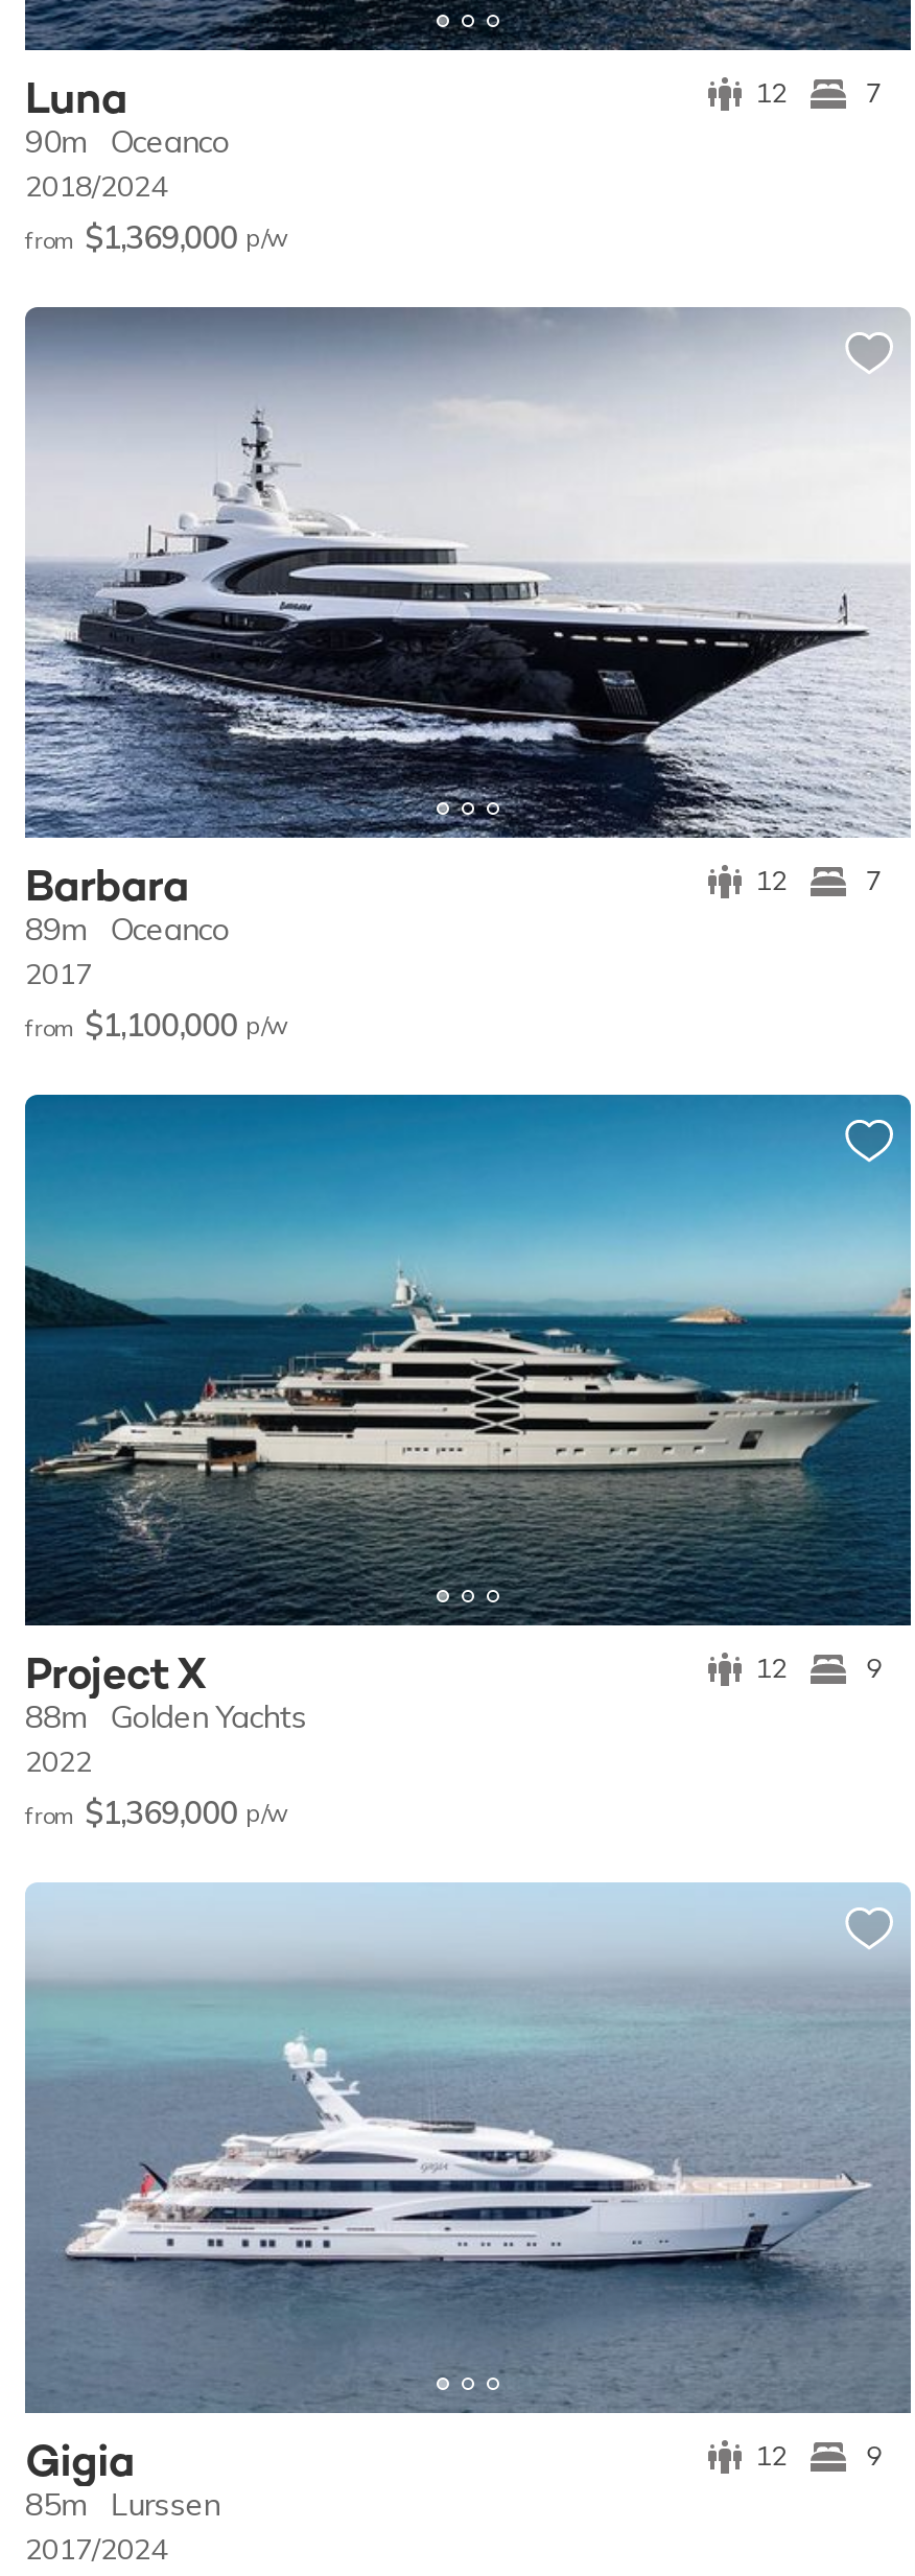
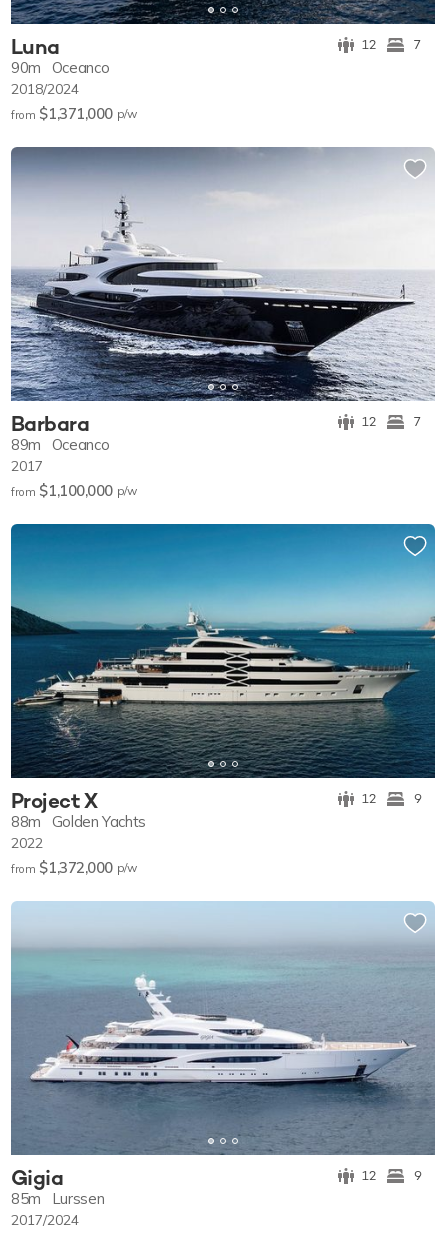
[25,217,287,257] from $1,369,000 p/w -> [11,104,136,123] from $1,371,000 p/w
[25,1792,287,1832] from $1,369,000 p/w -> [11,858,136,877] from $1,372,000 p/w

